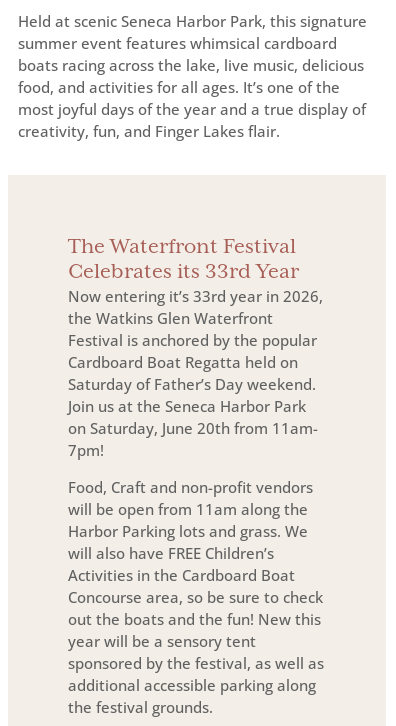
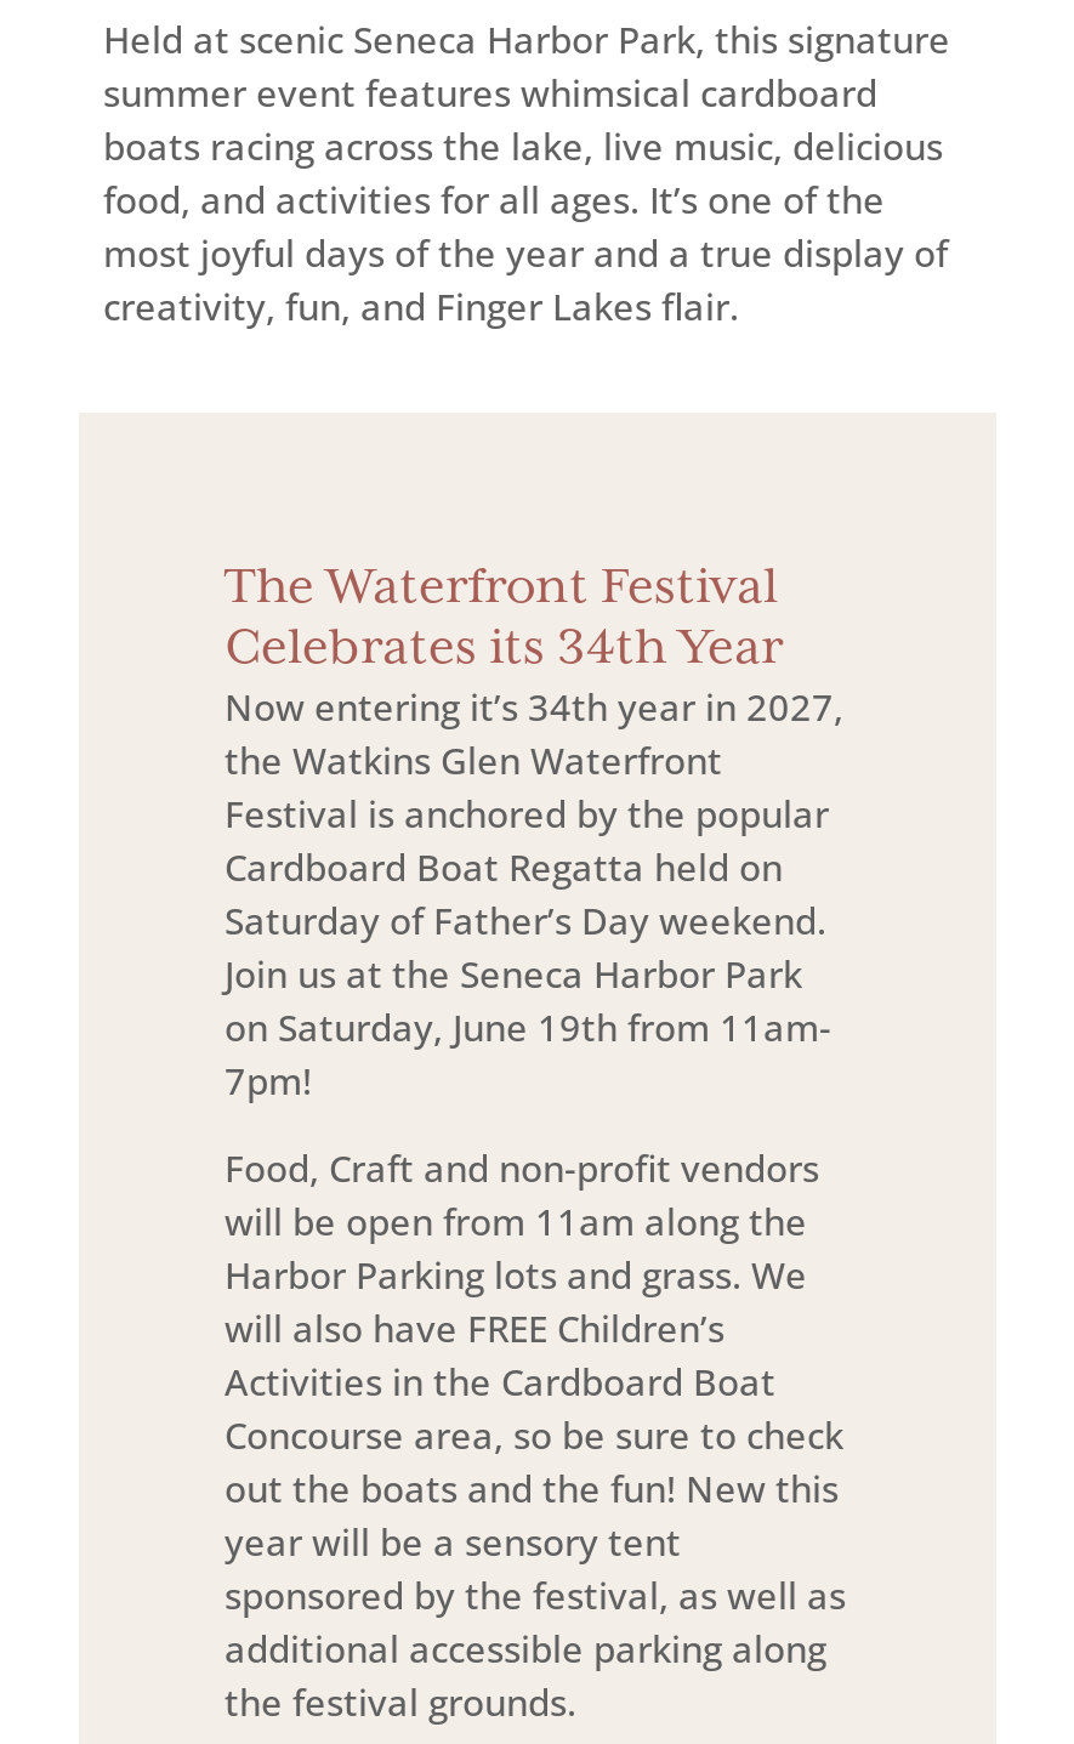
[68,261,299,284] Celebrates its 33rd Year -> [225,620,783,676] Celebrates its 34th Year
[68,286,323,306] Now entering it’s 33rd year in 2026, -> [225,681,843,729] Now entering it’s 34th year in 2027,
[68,418,318,438] on Saturday, June 20th from 11am- -> [225,1001,831,1050] on Saturday, June 19th from 11am-

